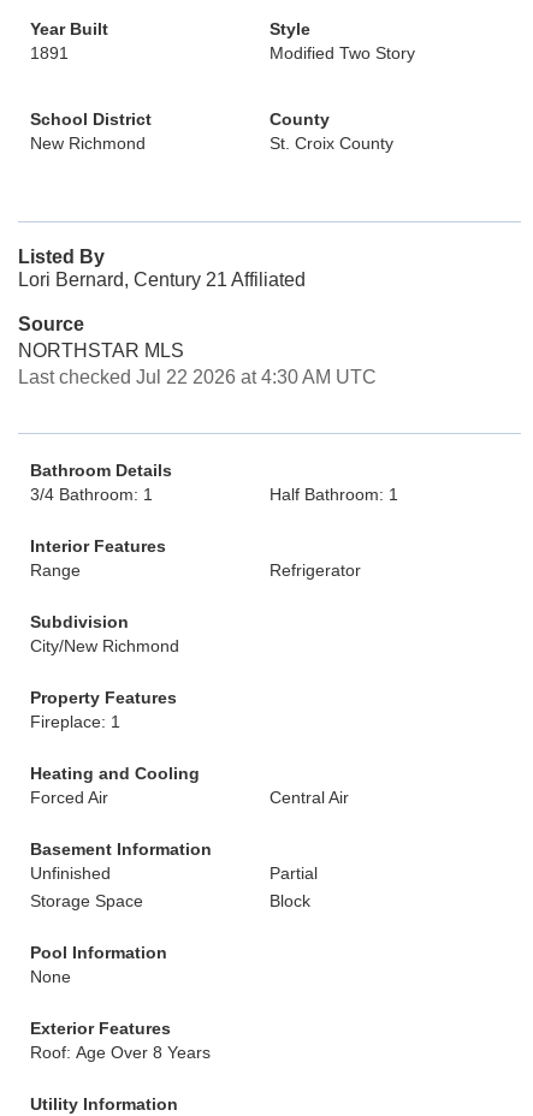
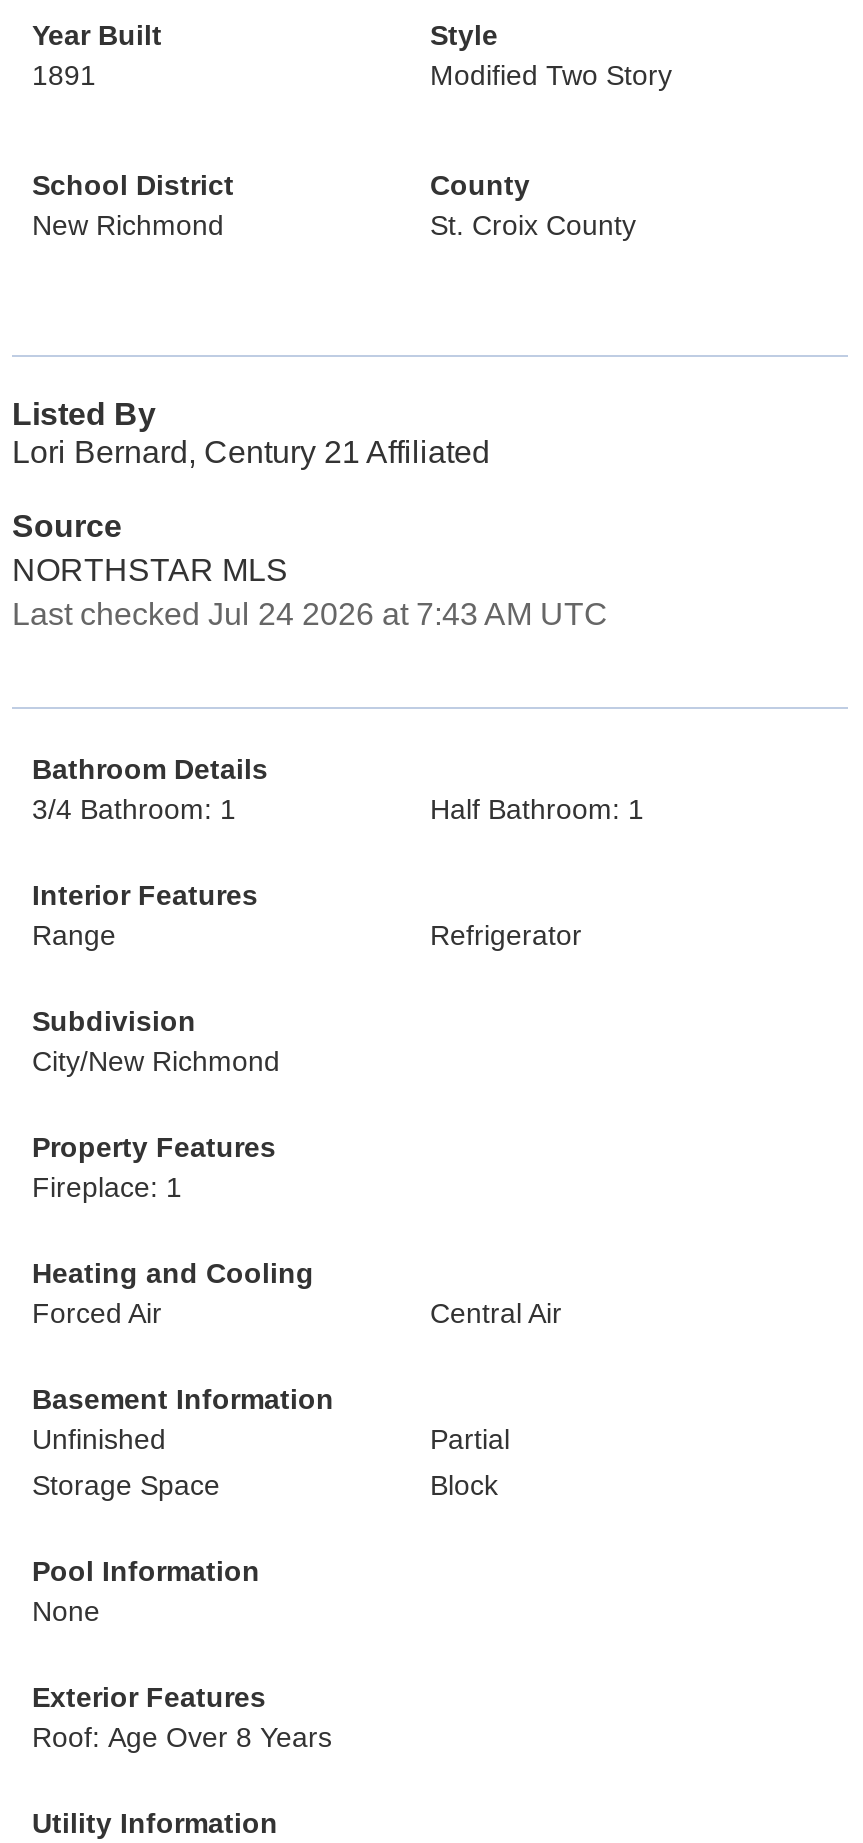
[18,367,377,387] Last checked Jul 22 2026 at 4:30 AM UTC -> [12,597,608,631] Last checked Jul 24 2026 at 7:43 AM UTC

